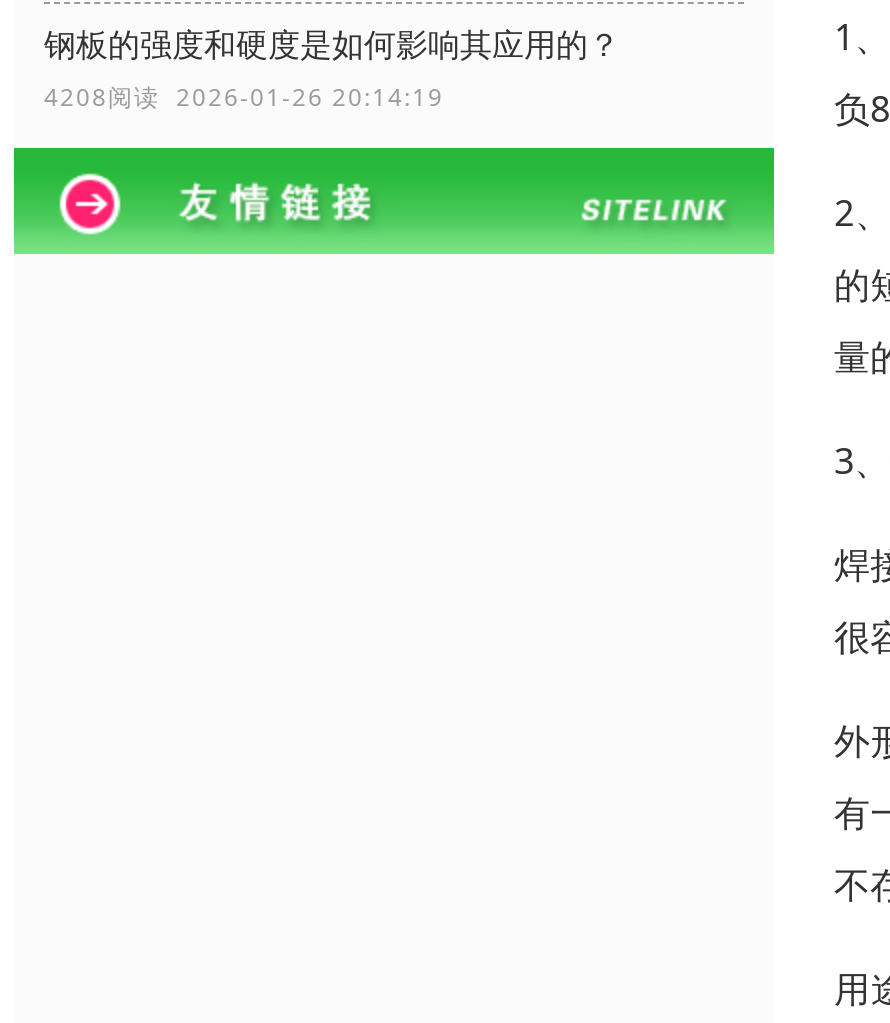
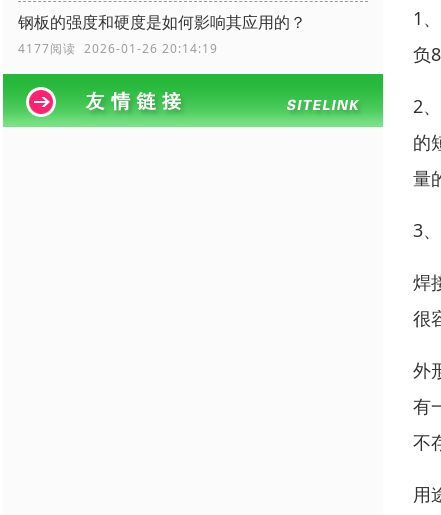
[44,80,444,114] 4208阅读 2026-01-26 20:14:19 -> [18,40,218,57] 4177阅读 2026-01-26 20:14:19

